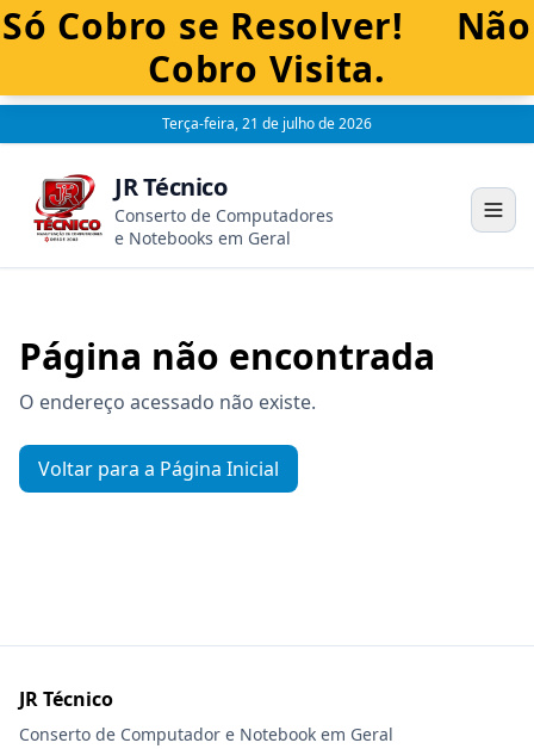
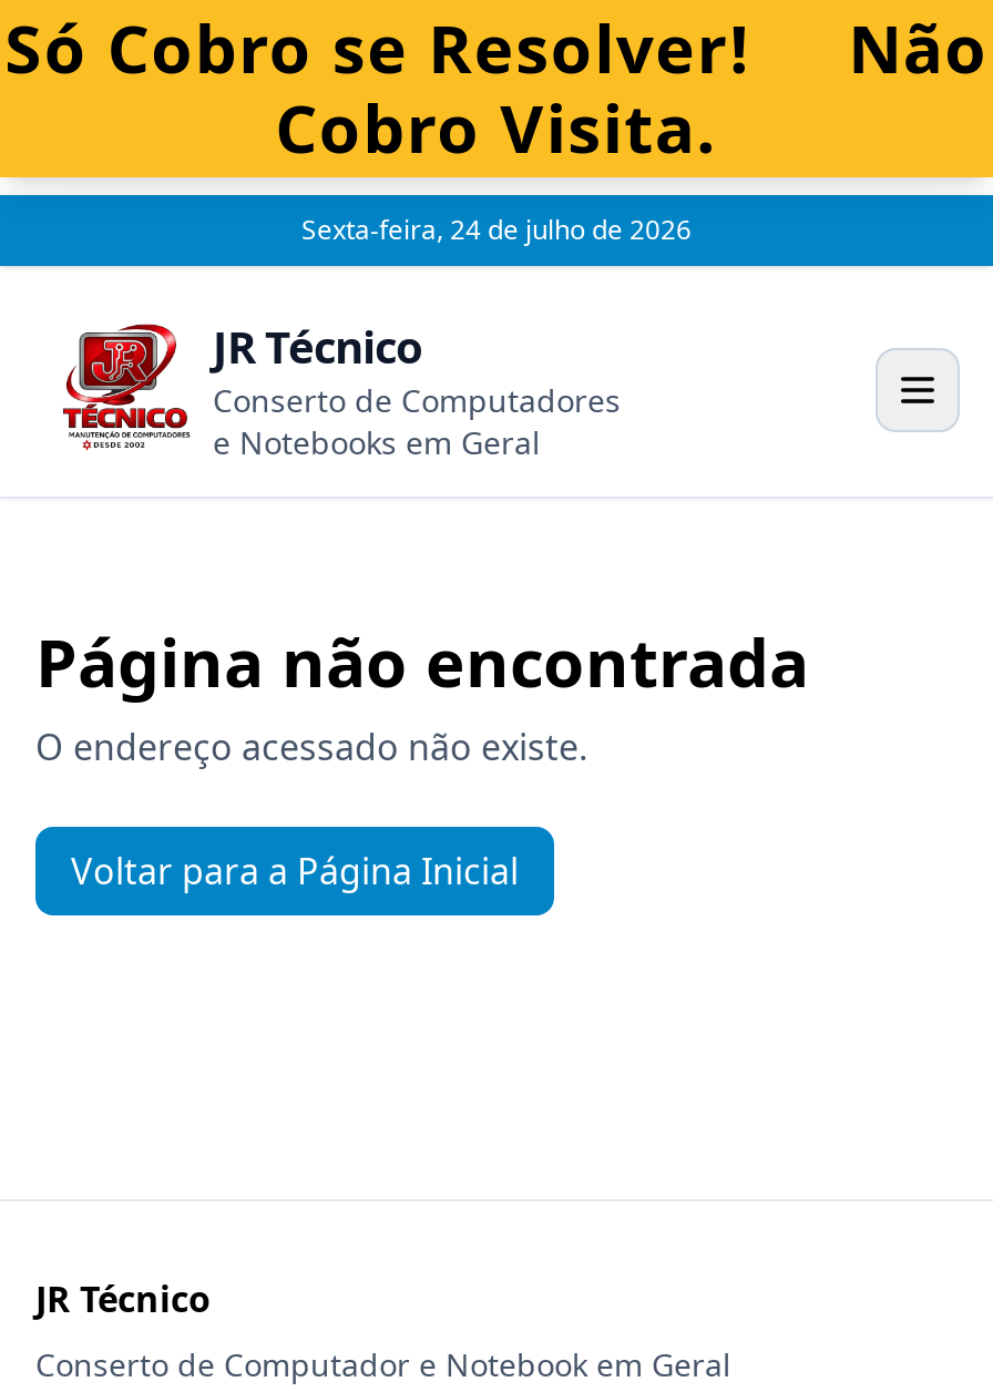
[162,113,372,134] Terça-feira, 21 de julho de 2026 -> [301,211,692,248] Sexta-feira, 24 de julho de 2026

